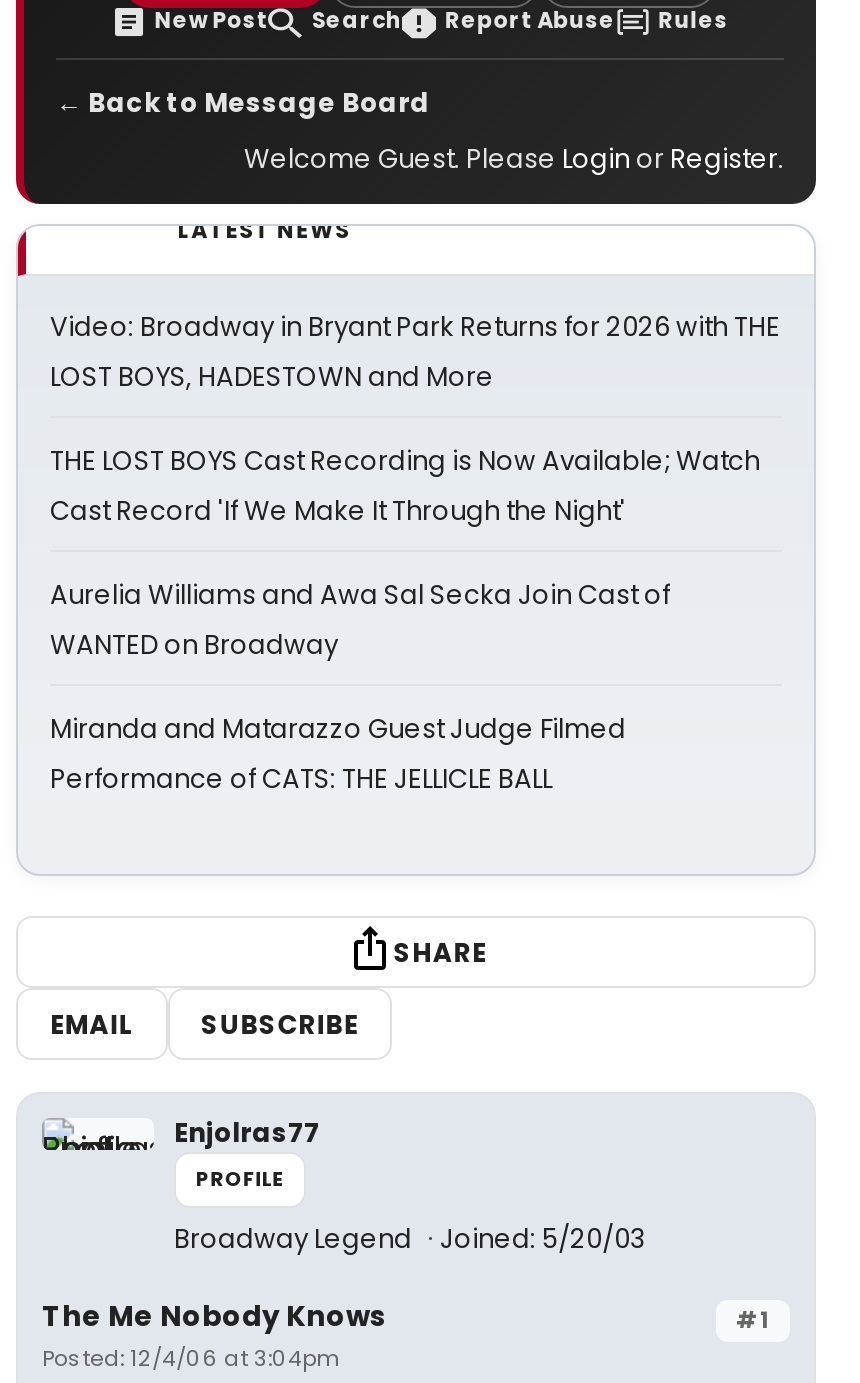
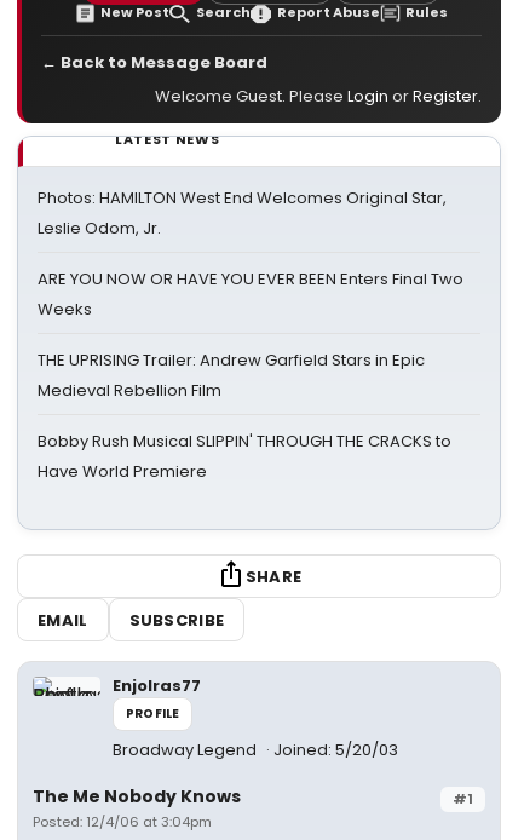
[50,308,780,396] Video: Broadway in Bryant Park Returns for 2026 with THE | LOST BOYS, HADESTOWN and More -> [38,186,447,240] Photos: HAMILTON West End Welcomes Original Star, | Leslie Odom, Jr.
[50,442,760,530] THE LOST BOYS Cast Recording is Now Available; Watch | Cast Record 'If We Make It Through the Night' -> [38,267,463,321] ARE YOU NOW OR HAVE YOU EVER BEEN Enters Final Two | Weeks
[50,576,670,664] Aurelia Williams and Awa Sal Secka Join Cast of | WANTED on Broadway -> [38,349,425,402] THE UPRISING Trailer: Andrew Garfield Stars in Epic | Medieval Rebellion Film
[50,710,626,798] Miranda and Matarazzo Guest Judge Filmed | Performance of CATS: THE JELLICLE BALL -> [38,430,451,483] Bobby Rush Musical SLIPPIN' THROUGH THE CRACKS to | Have World Premiere

